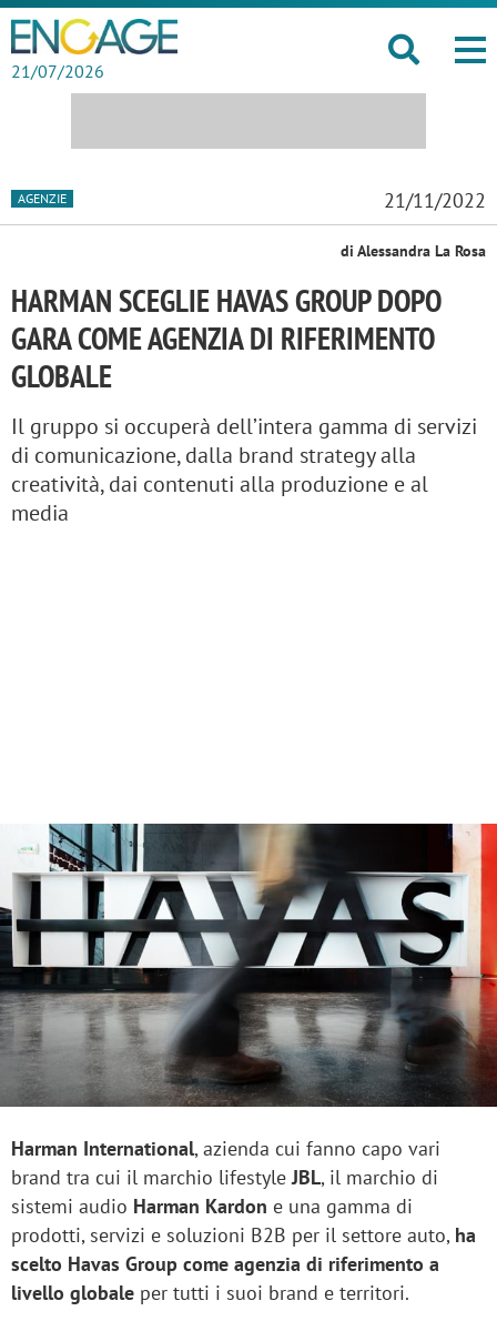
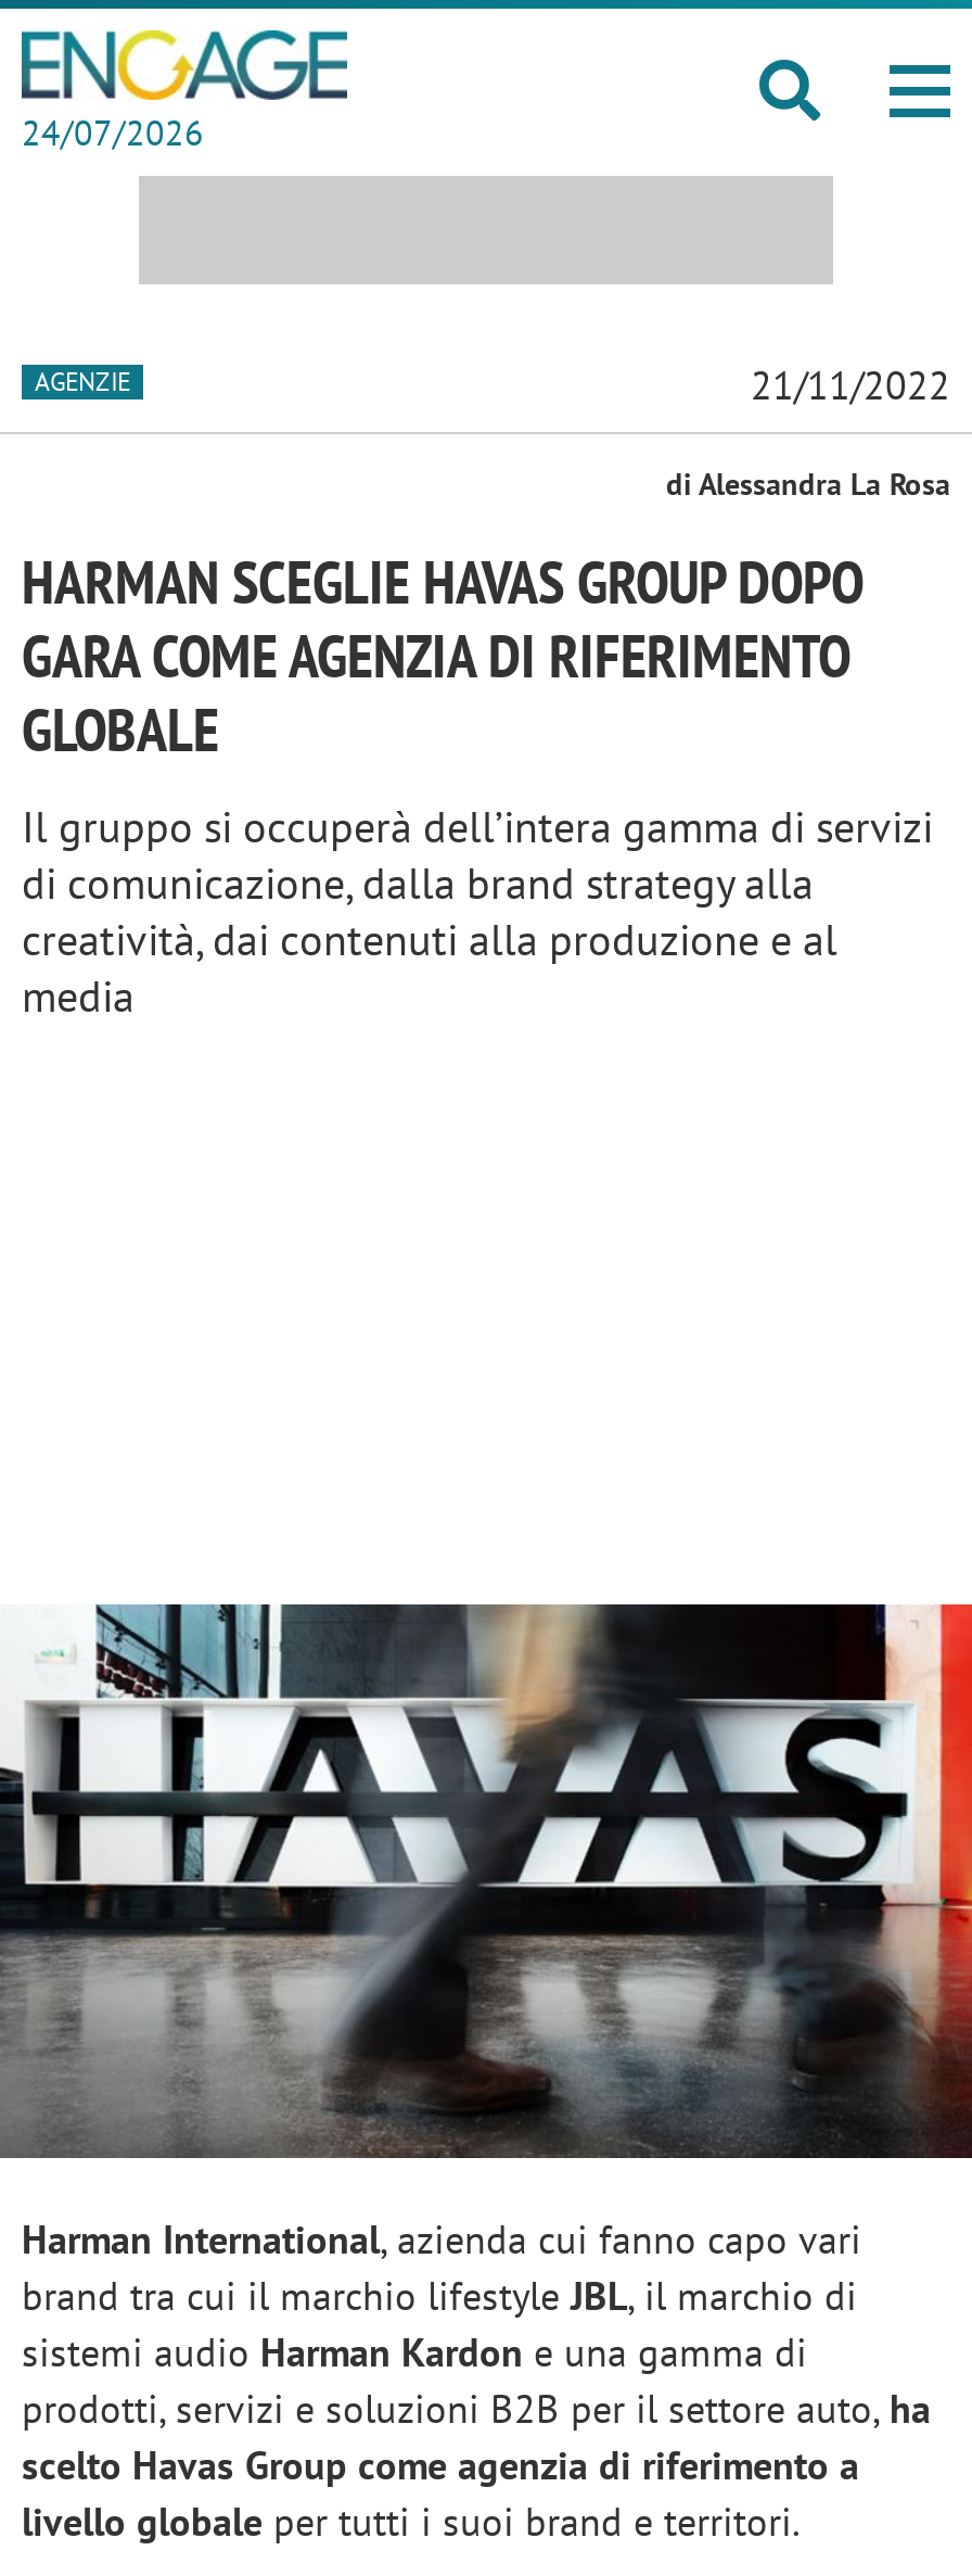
[11,60,104,82] 21/07/2026 -> [22,110,204,154] 24/07/2026

